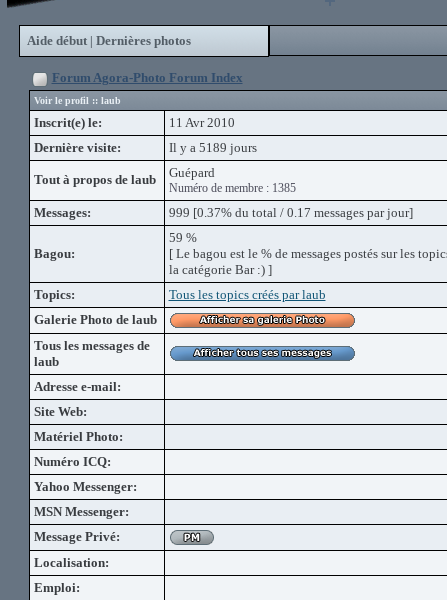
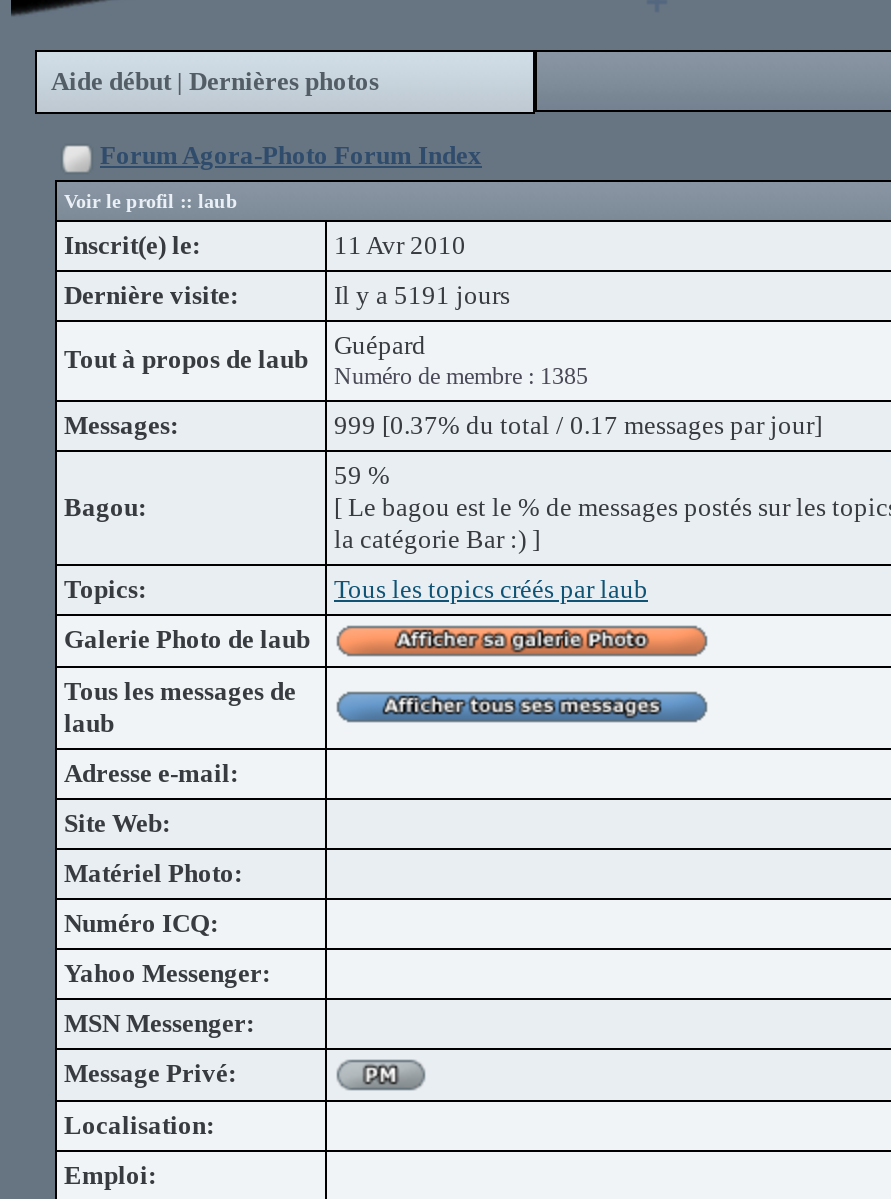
[168,140,256,155] Il y a 5189 jours -> [334,280,510,310] Il y a 5191 jours

